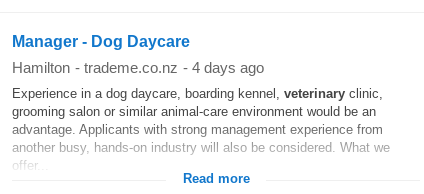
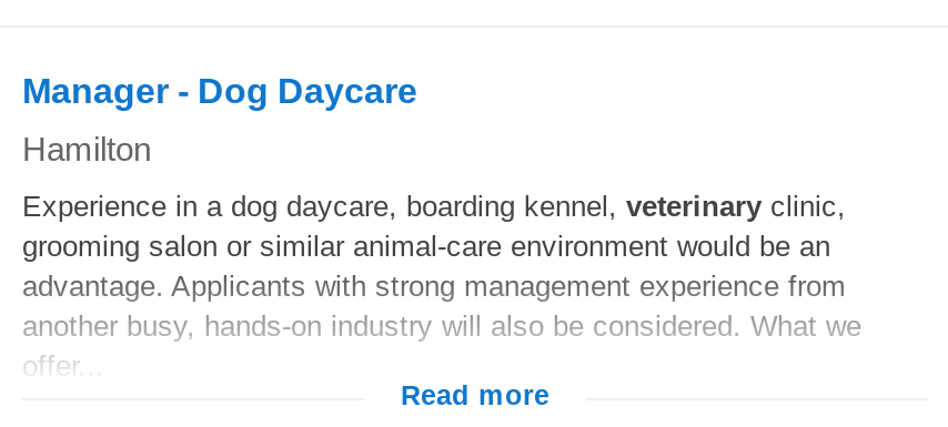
[12,59,264,76] Hamilton - trademe.co.nz - 4 days ago -> [22,130,151,167] Hamilton

